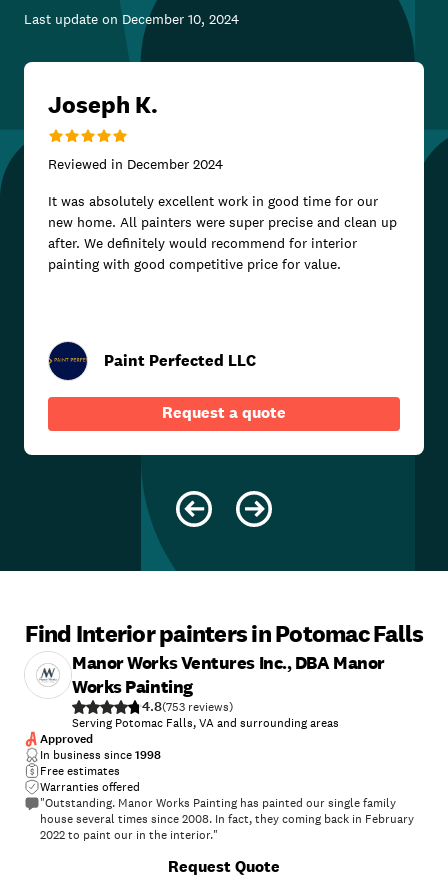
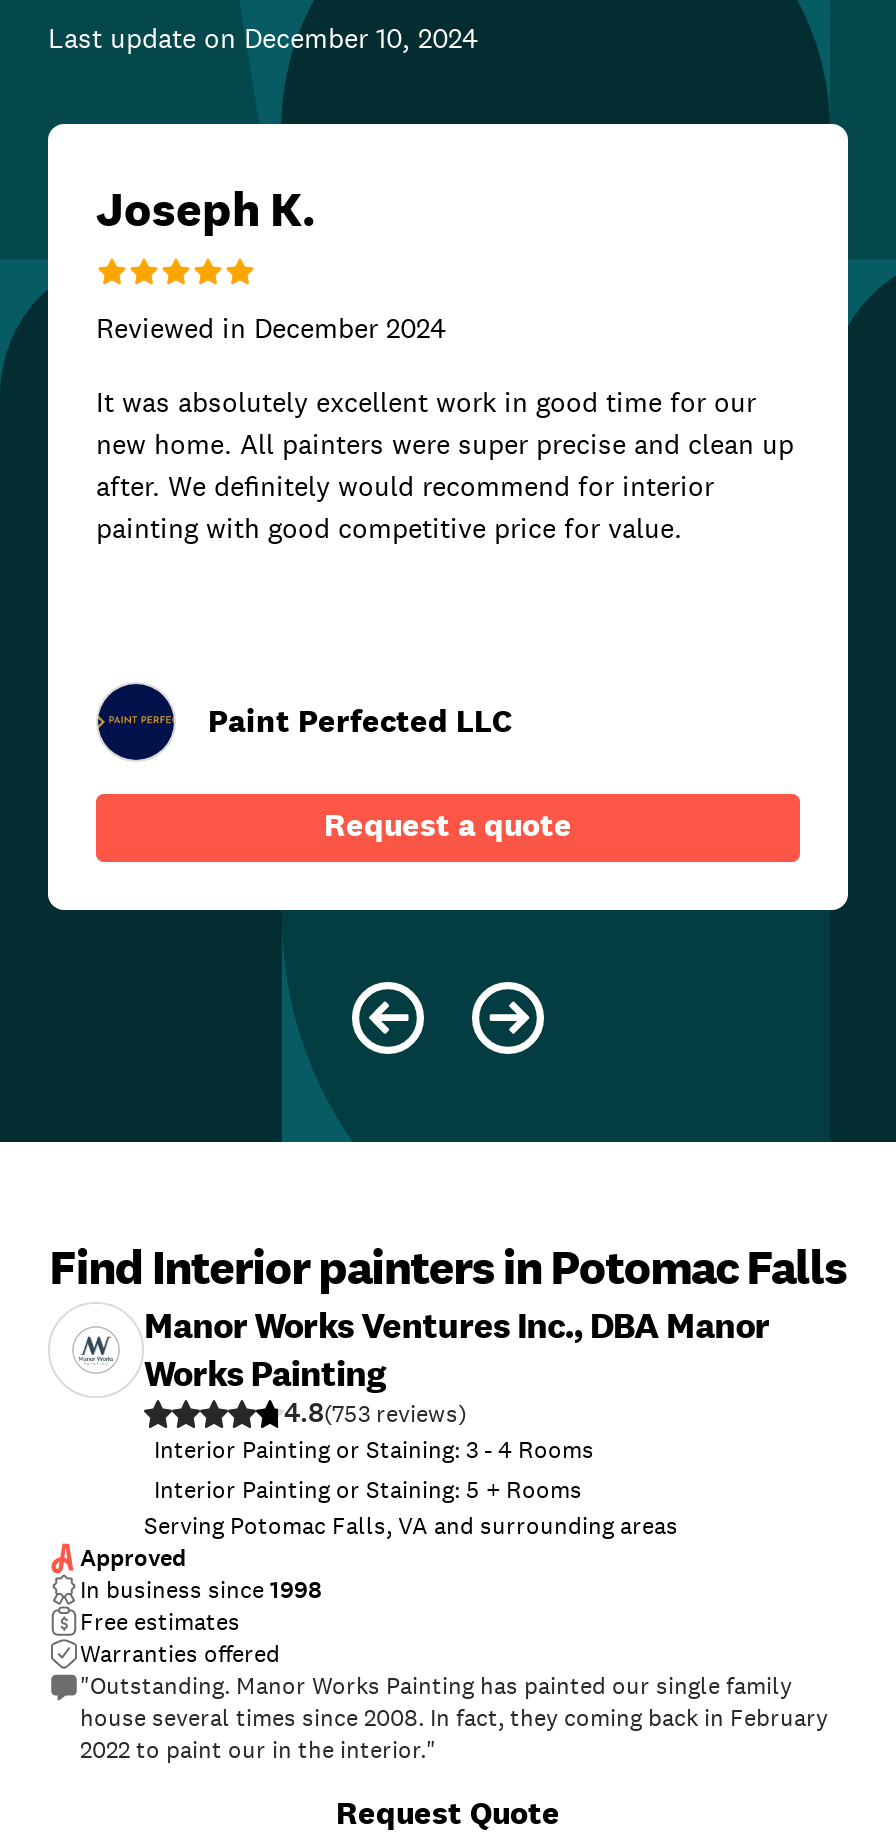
none -> [154,1434,594,1506] Interior Painting or Staining: 3 - 4 Rooms | Interior Painting or Staining: 5 + Rooms

